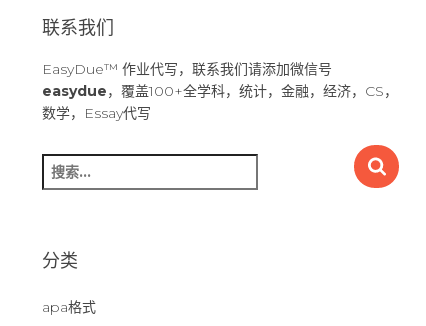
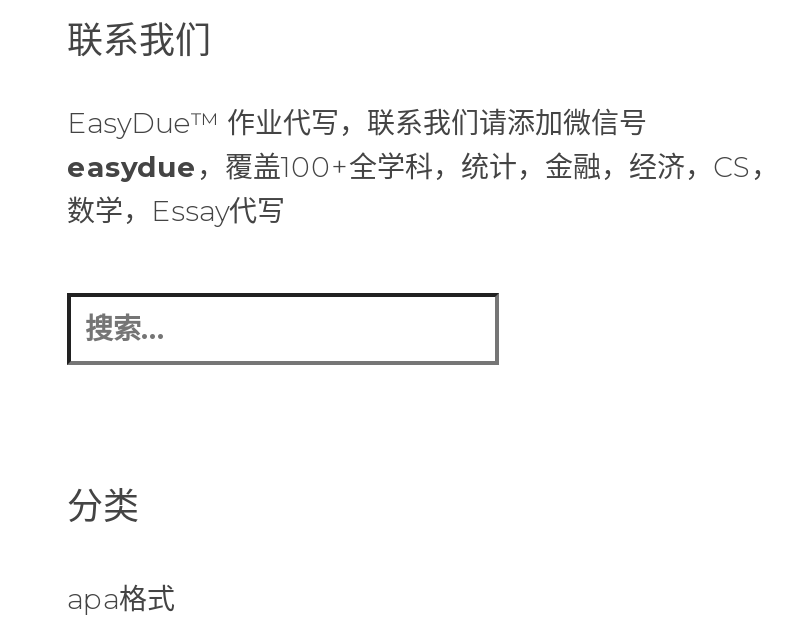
[353,144,400,189] [image] -> none

